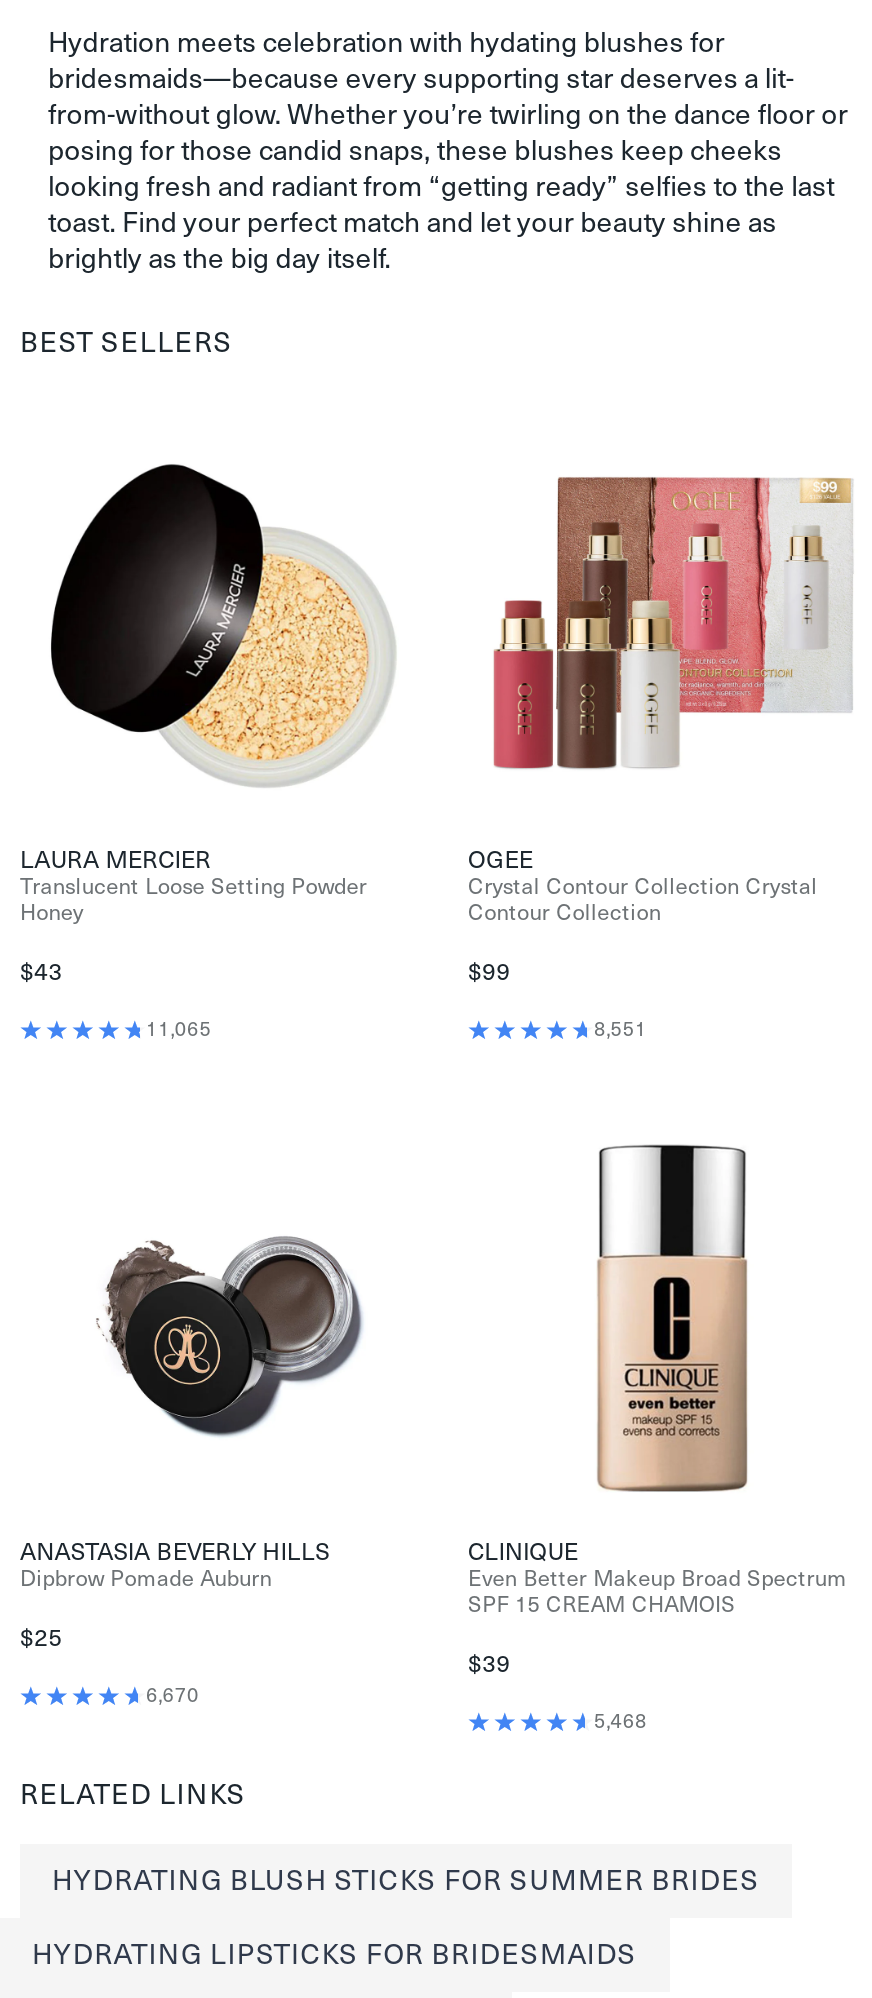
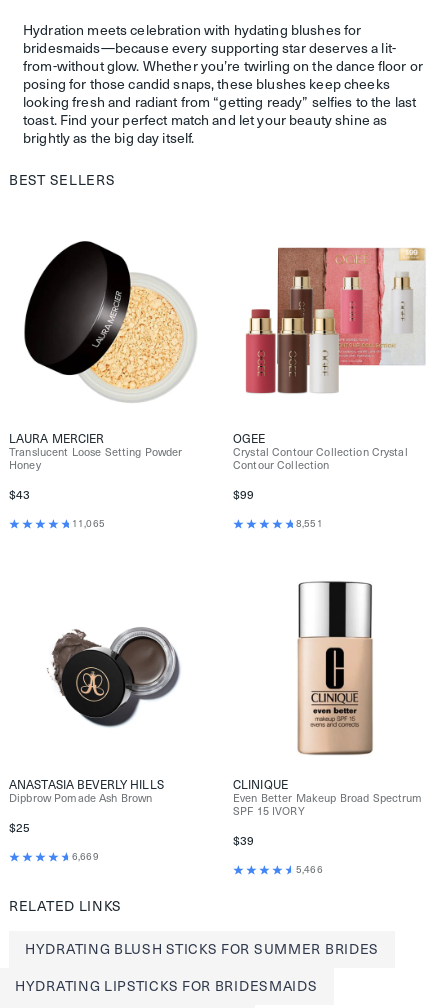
[20,1564,272,1592] Dipbrow Pomade Auburn -> [9,791,152,805] Dipbrow Pomade Ash Brown
[468,1590,736,1618] SPF 15 CREAM CHAMOIS -> [233,804,305,818] SPF 15 IVORY
[146,1682,199,1708] 6,670 -> [72,850,99,863] 6,669
[594,1708,647,1734] 5,468 -> [296,863,323,876] 5,466

